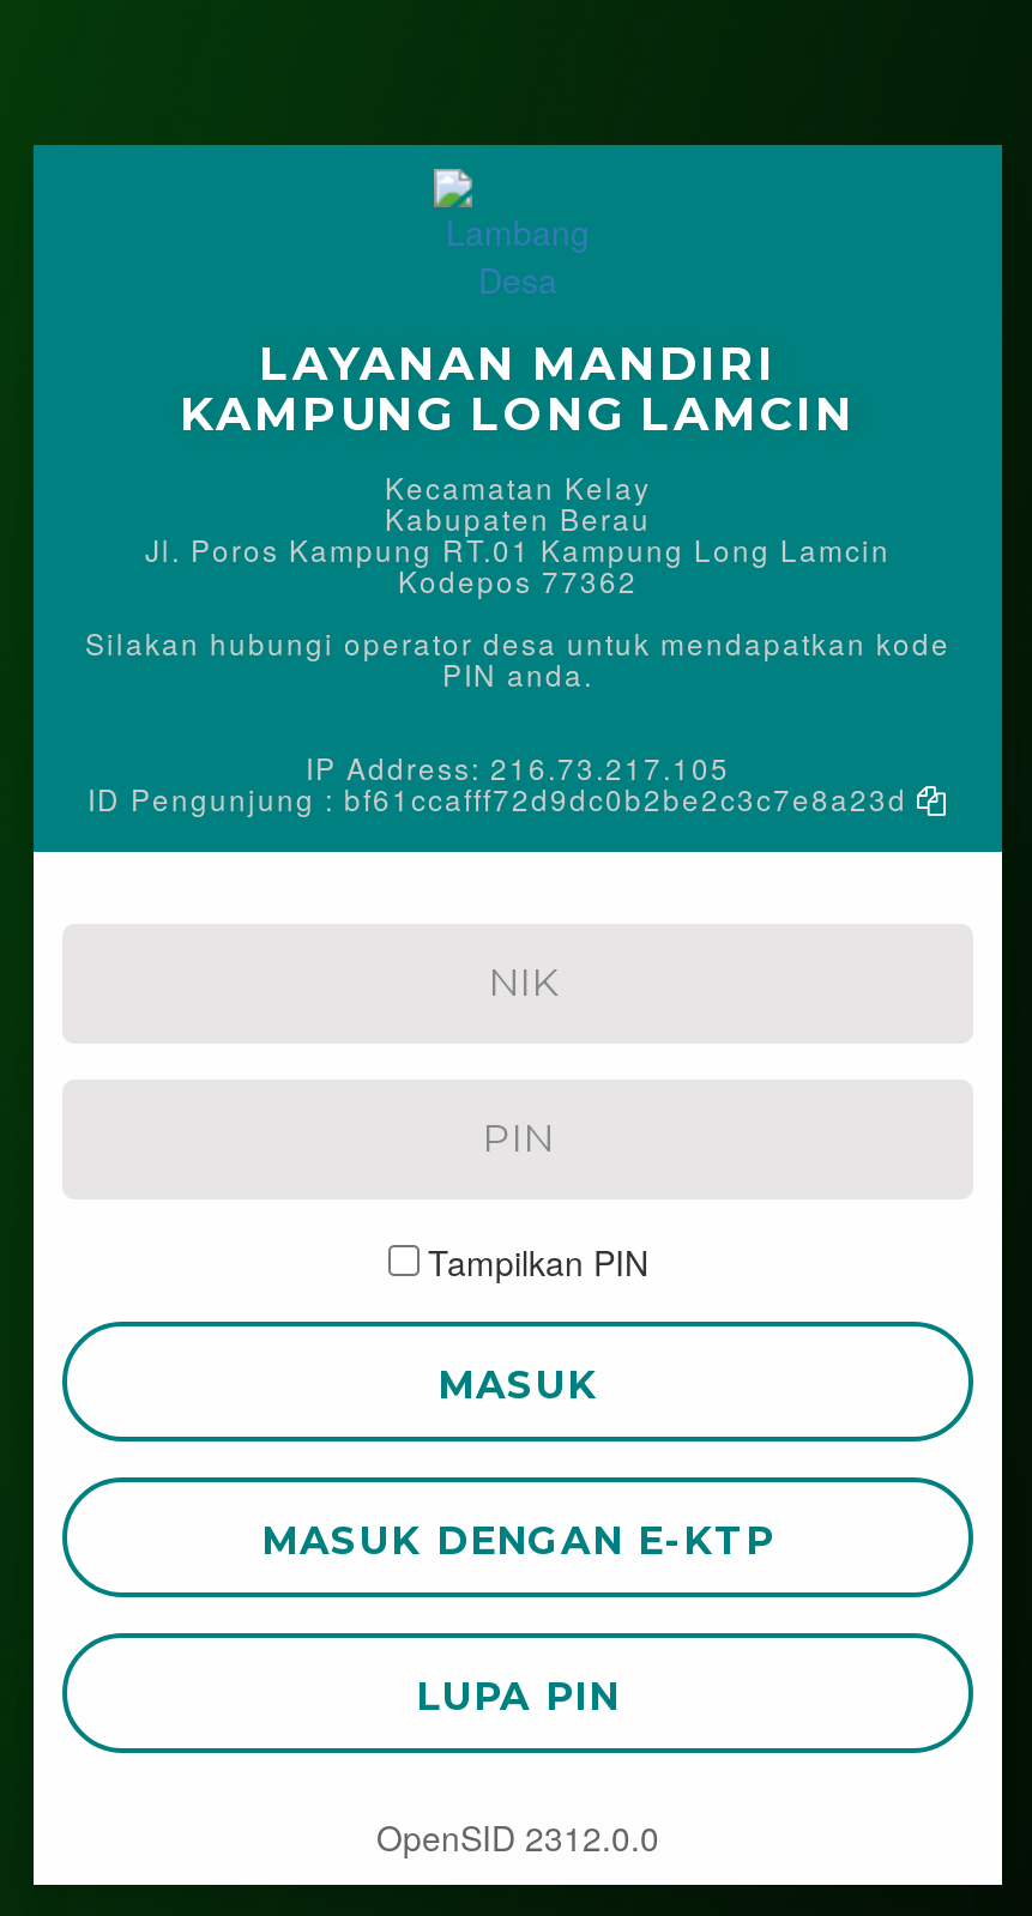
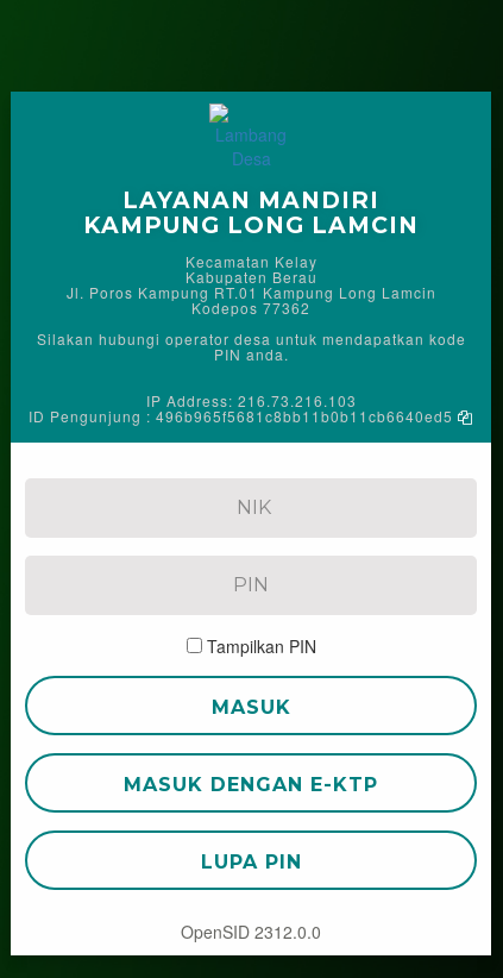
[306,747,730,787] IP Address: 216.73.217.105 -> [146,390,356,410] IP Address: 216.73.216.103
[87,778,907,818] ID Pengunjung : bf61ccafff72d9dc0b2be2c3c7e8a23d -> [29,406,453,426] ID Pengunjung : 496b965f5681c8bb11b0b11cb6640ed5

